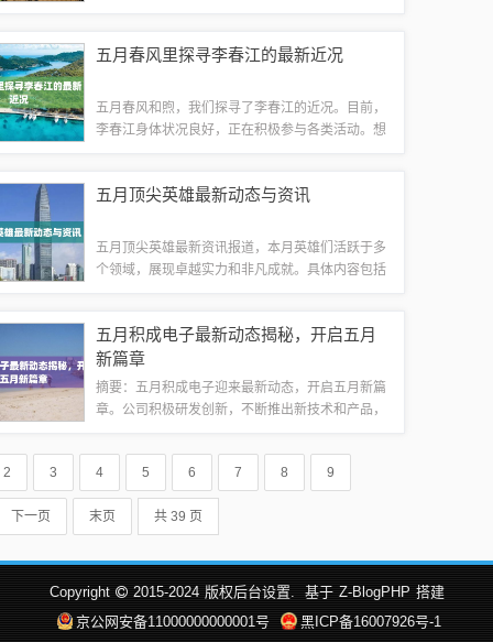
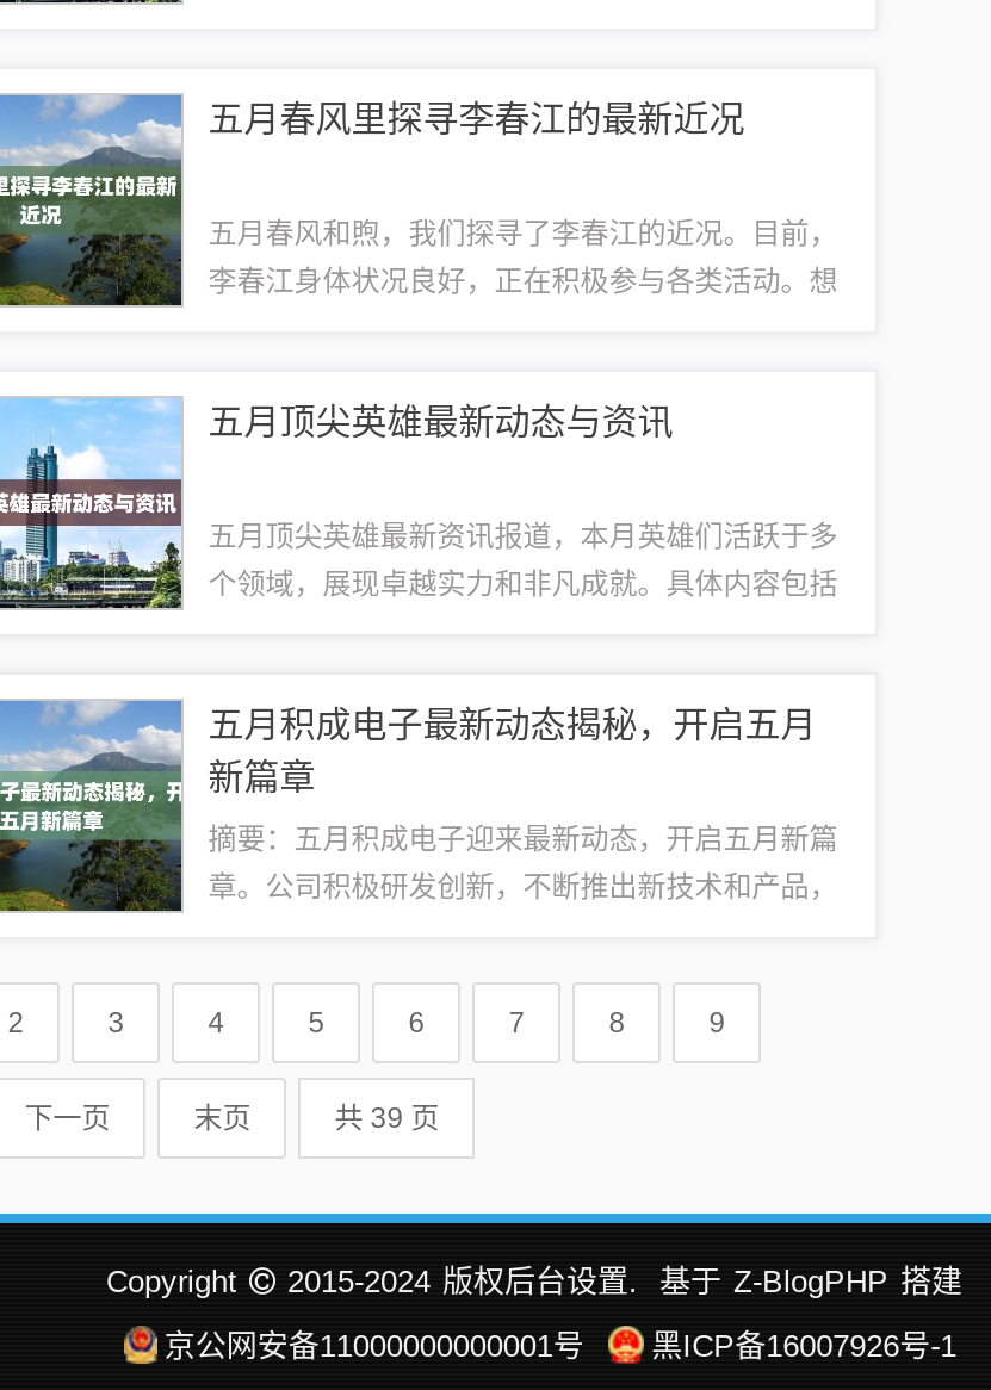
[3,44,85,142] [image] -> [7,93,184,308] [image]
[3,183,85,282] [image] -> [7,398,181,608] [image]
[3,324,85,421] [image] -> [7,701,184,913] [image]

